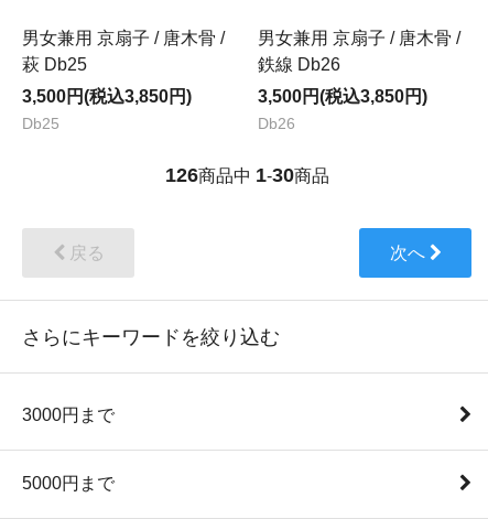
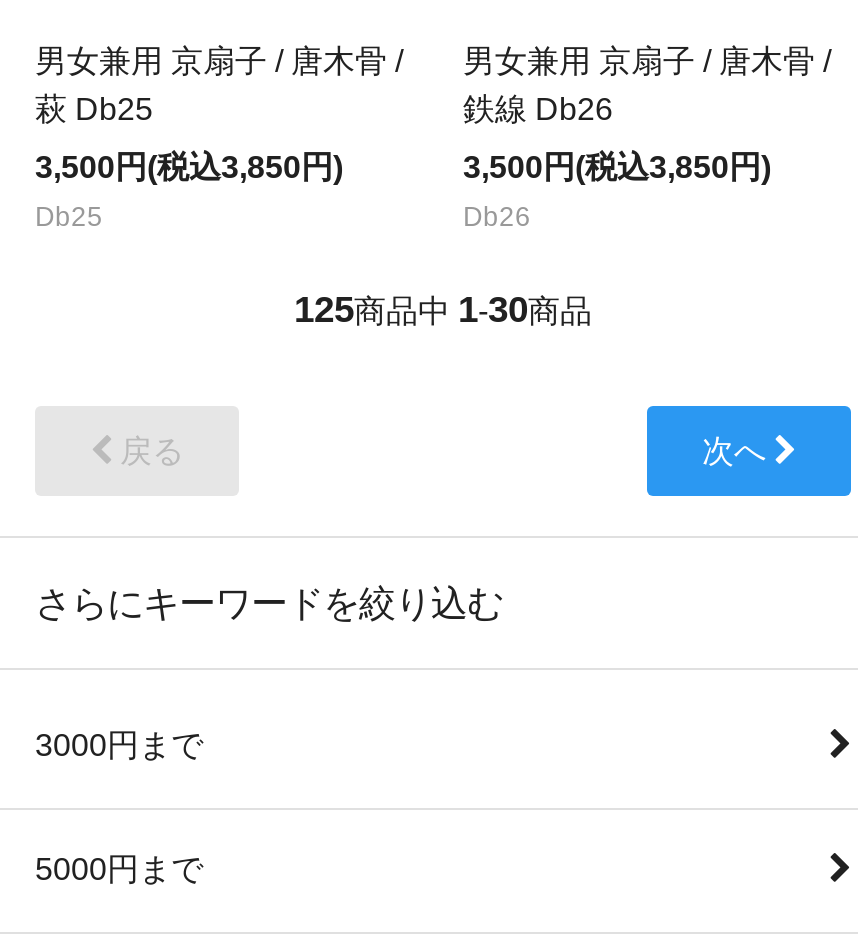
[165,163,329,186] 126商品中1-30商品 -> [294,288,592,330] 125商品中1-30商品

